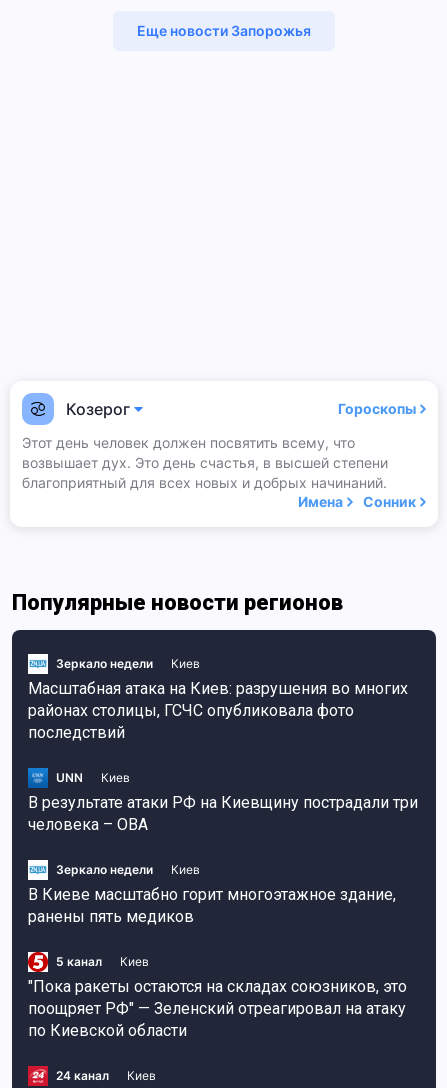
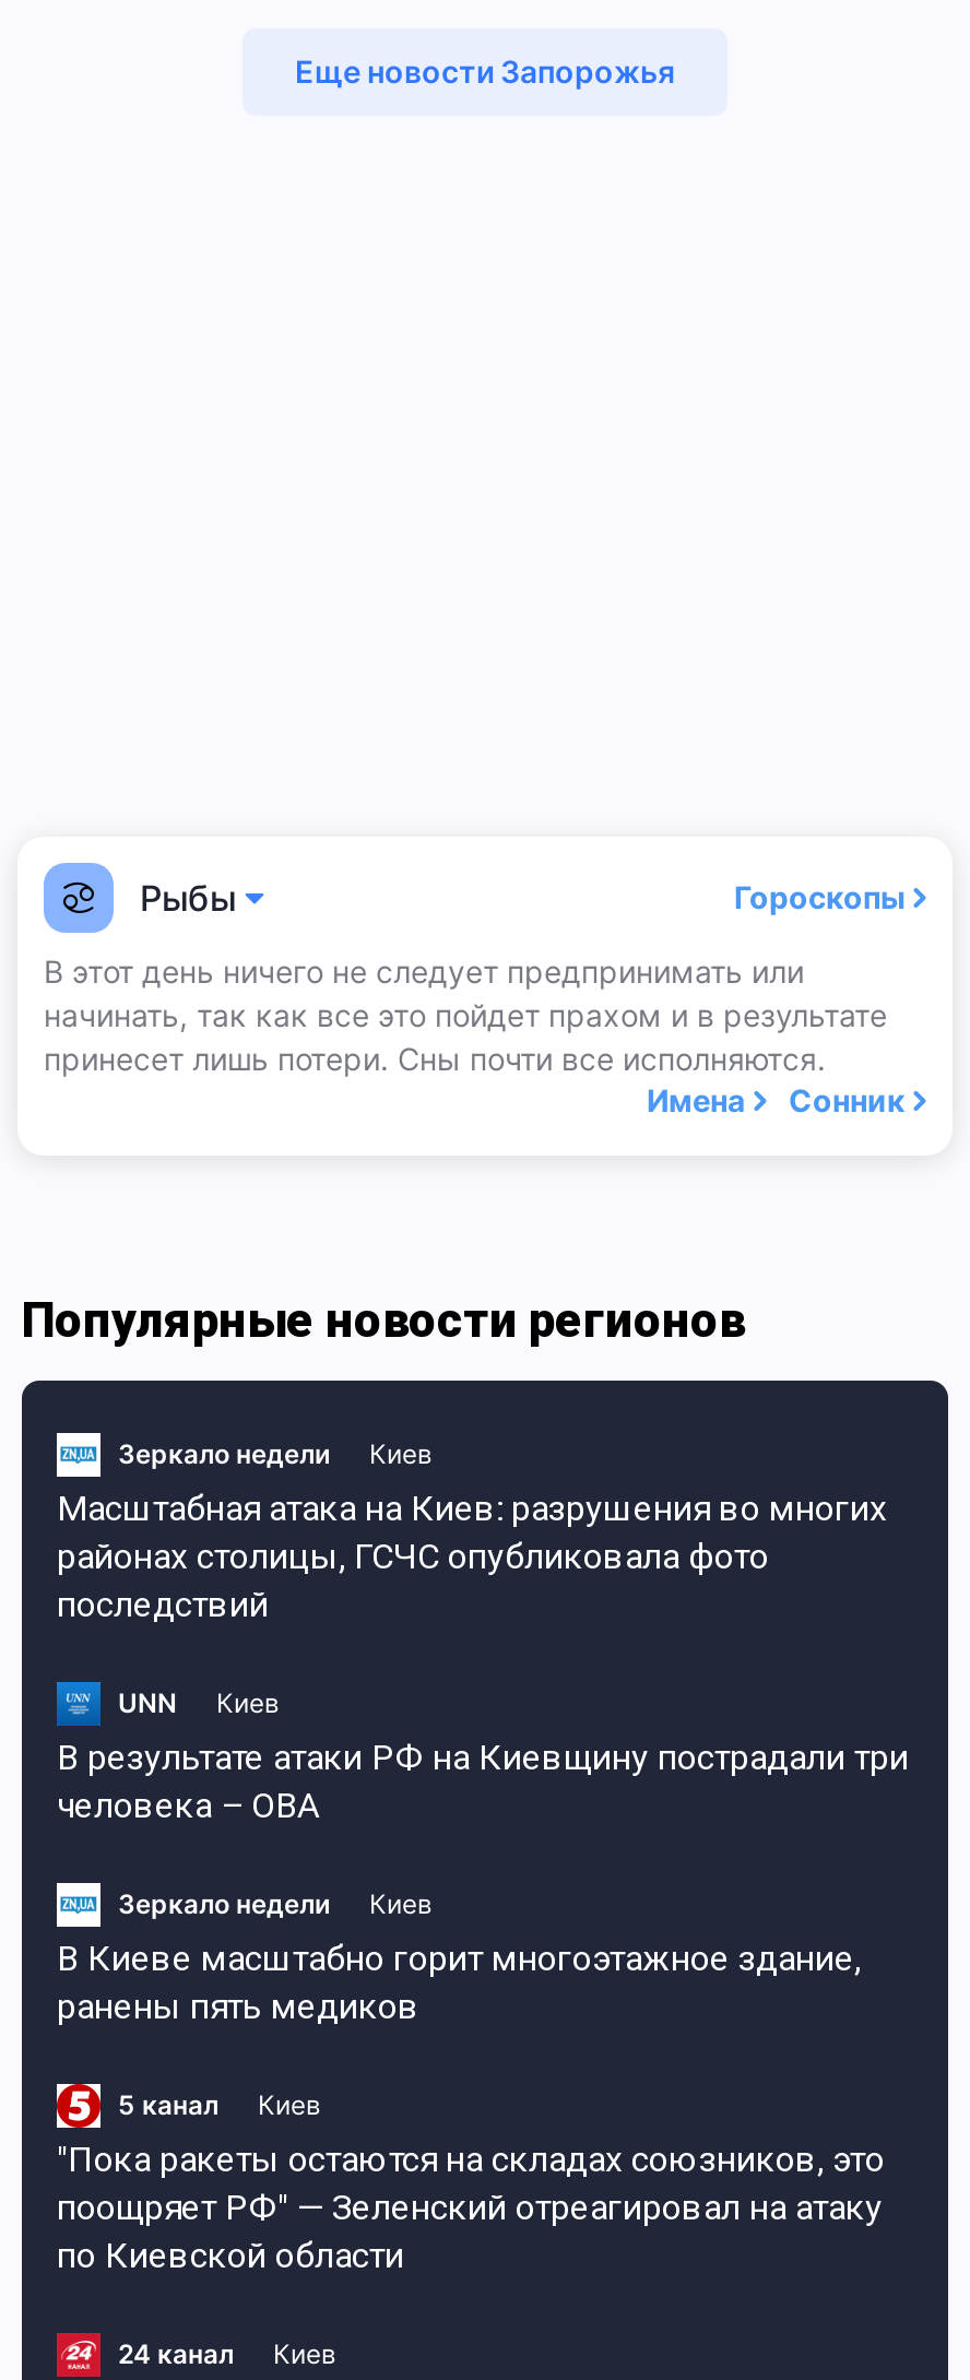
[66,399,130,419] Козерог -> [140,875,236,919] Рыбы
[22,434,388,491] Этот день человек должен посвятить всему, что | возвышает дух. Это день счастья, в высшей степени | благоприятный для всех новых и добрых начинаний. -> [44,952,887,1076] В этот день ничего не следует предпринимать или | начинать, так как все это пойдет прахом и в результате | принесет лишь потери. Сны почти все исполняются.

